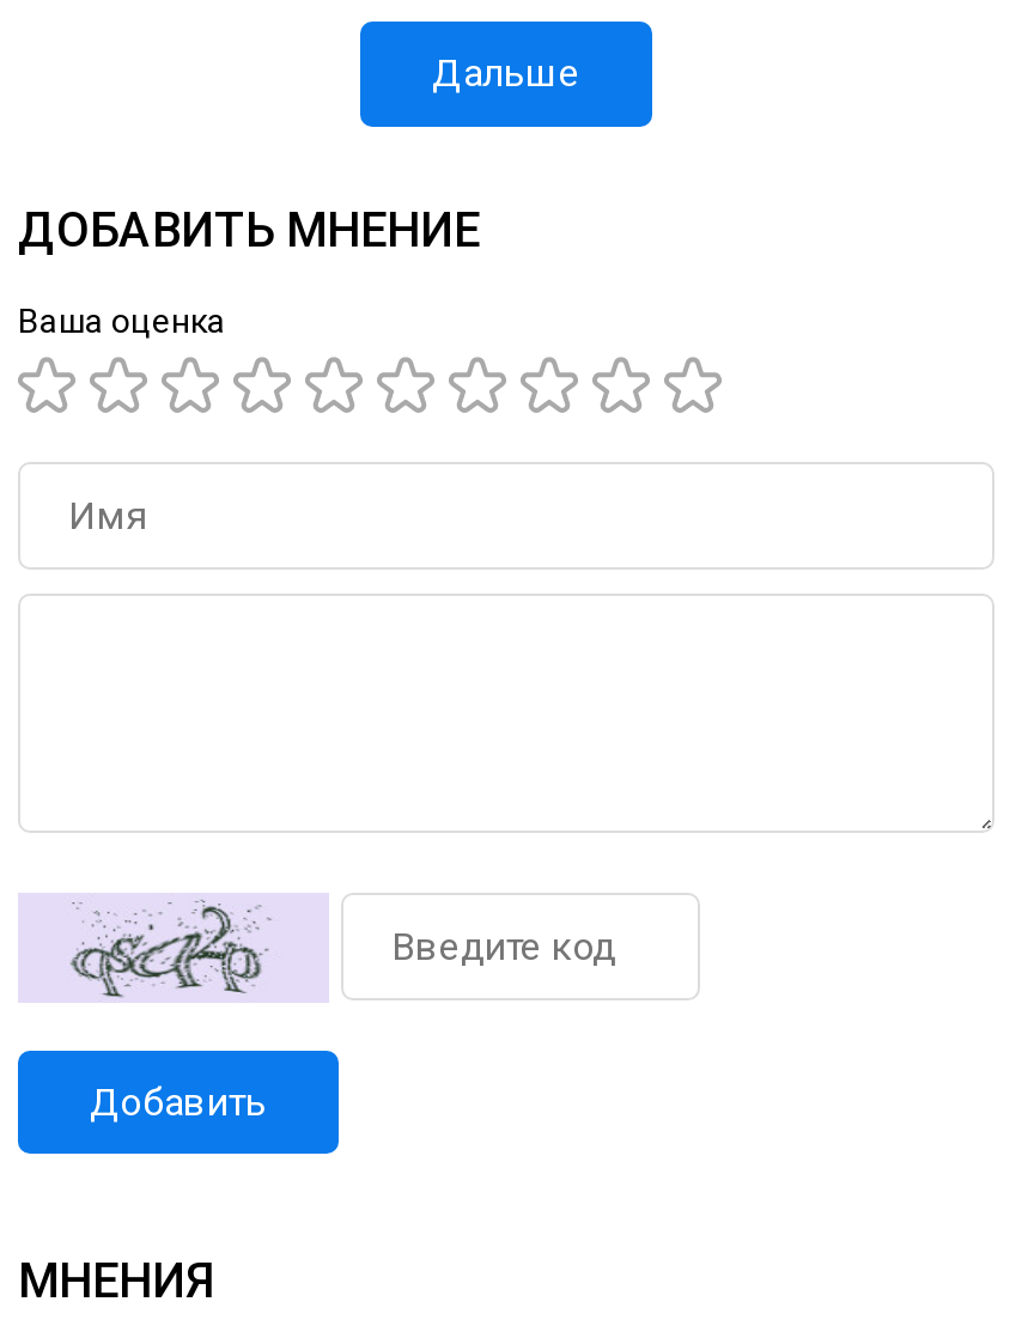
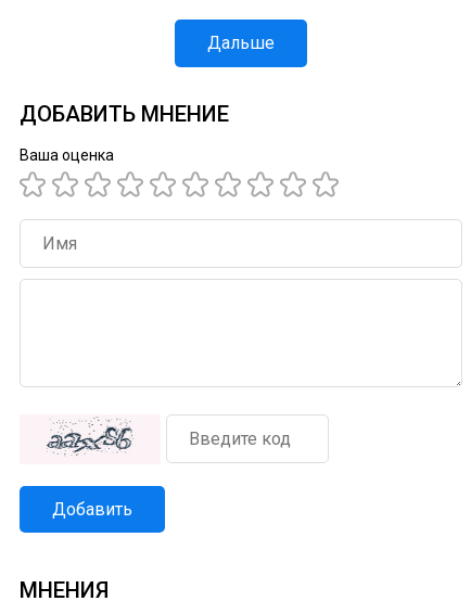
[68,898,274,1000] [image] -> [43,418,132,462] [image]

